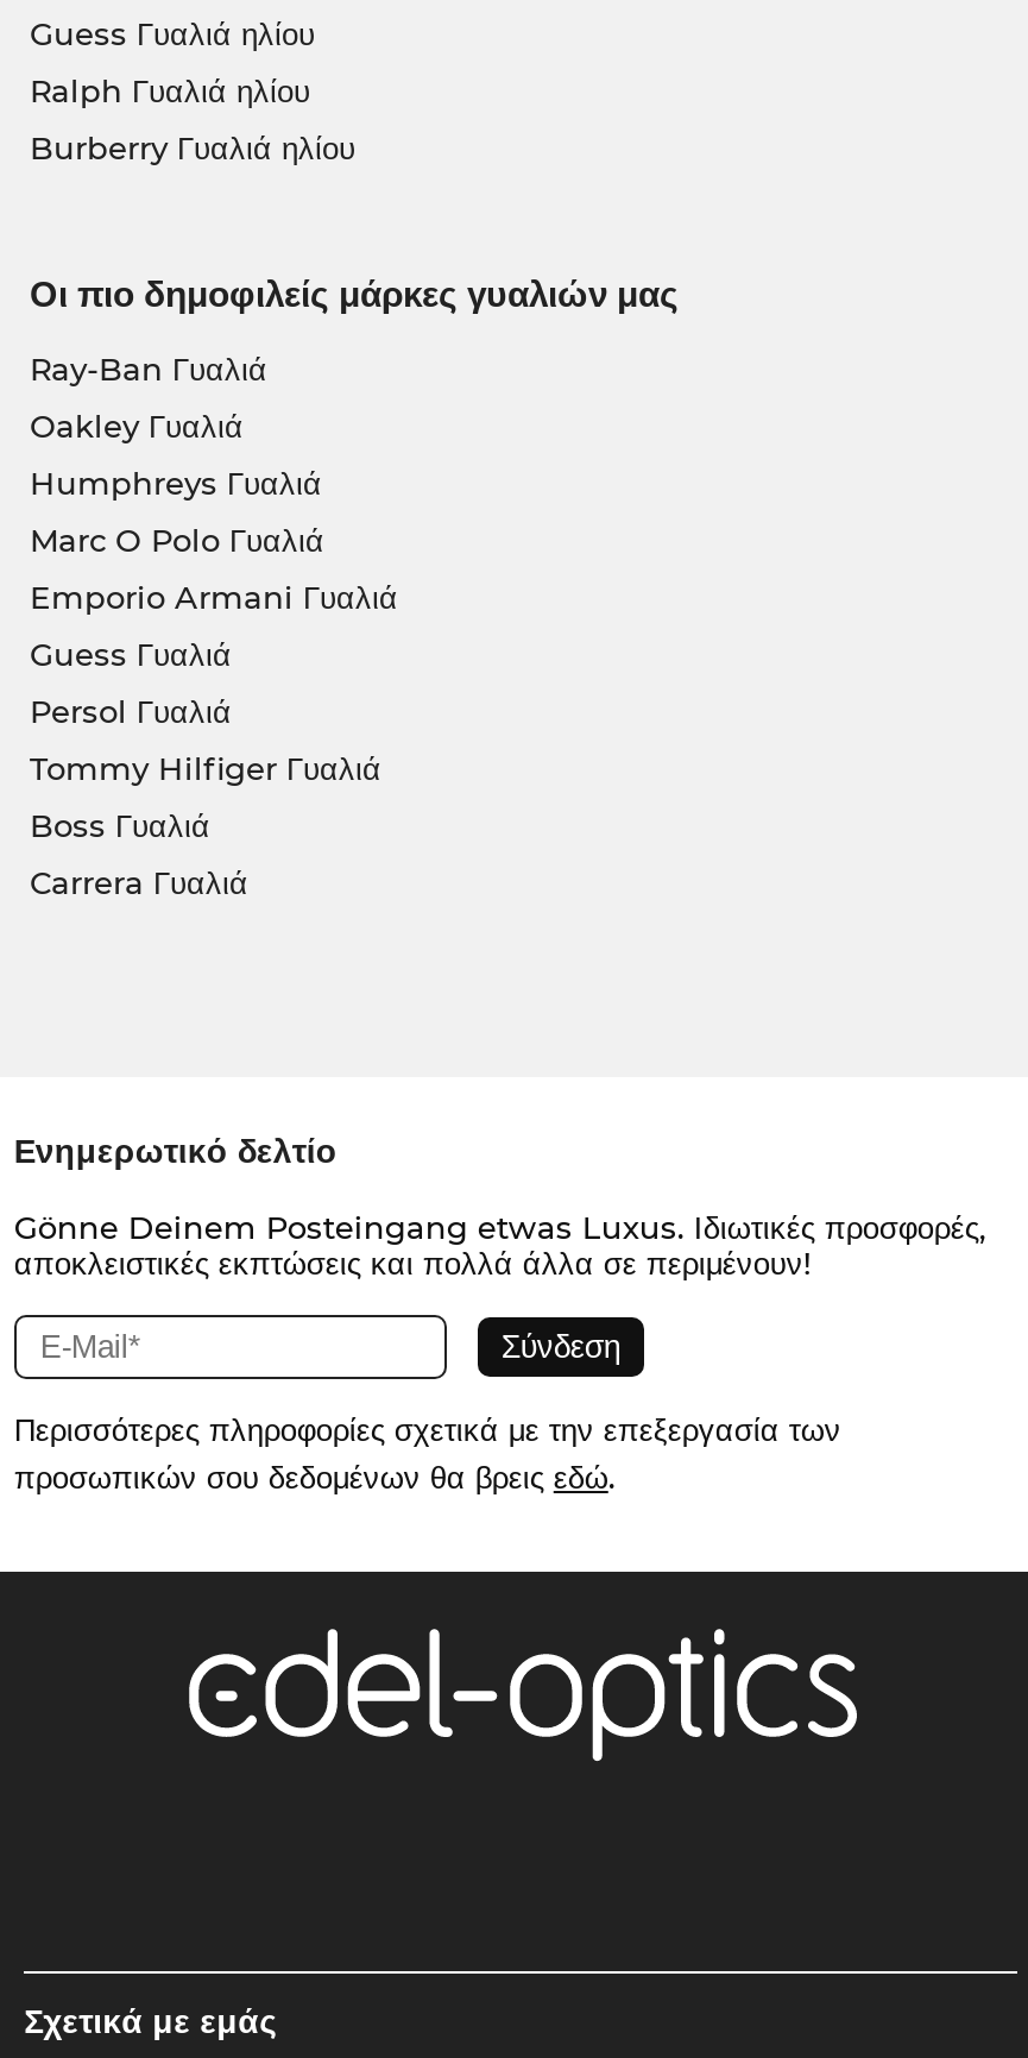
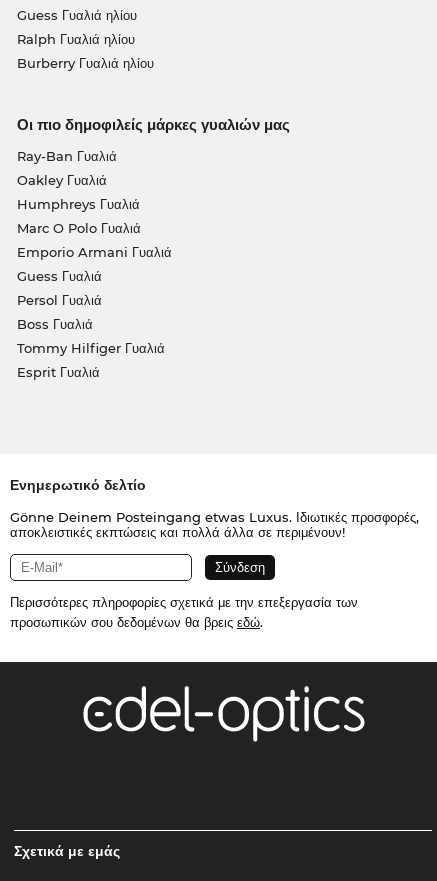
moved [30,749,381,787] -> [16,340,164,356]: Tommy Hilfiger Γυαλιά
moved [30,806,210,844] -> [16,316,92,332]: Boss Γυαλιά
[30,863,248,901] Carrera Γυαλιά -> [16,364,99,380] Esprit Γυαλιά

